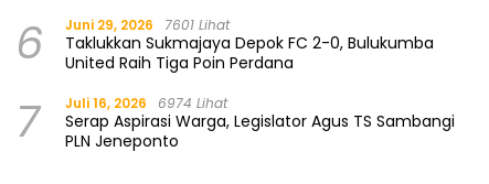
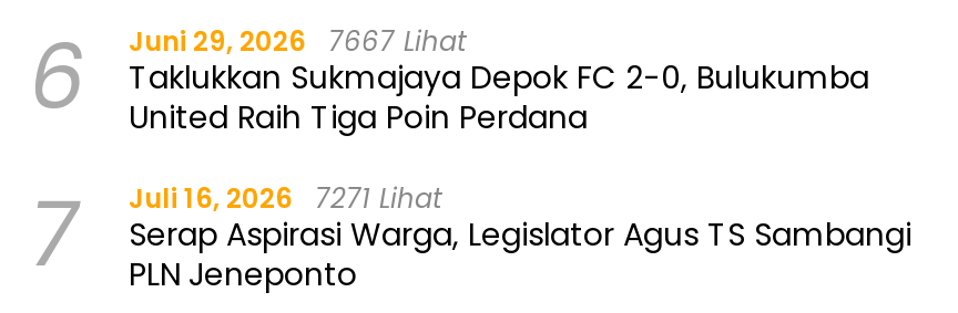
[15,13,434,74] 6 Juni 29, 2026 7601 Lihat Taklukkan Sukmajaya Depok FC 2-0, Bulukumba United Raih Tiga Poin Perdana -> [29,15,869,139] 6 Juni 29, 2026 7667 Lihat Taklukkan Sukmajaya Depok FC 2-0, Bulukumba United Raih Tiga Poin Perdana
[15,91,455,153] 7 Juli 16, 2026 6974 Lihat Serap Aspirasi Warga, Legislator Agus TS Sambangi PLN Jeneponto -> [29,173,911,296] 7 Juli 16, 2026 7271 Lihat Serap Aspirasi Warga, Legislator Agus TS Sambangi PLN Jeneponto

